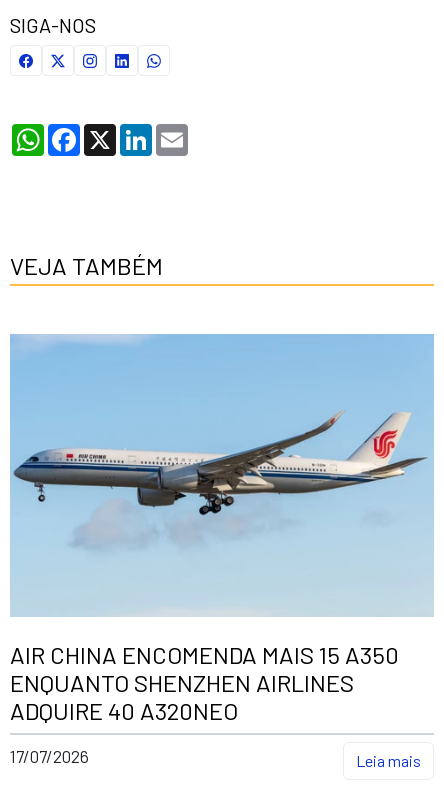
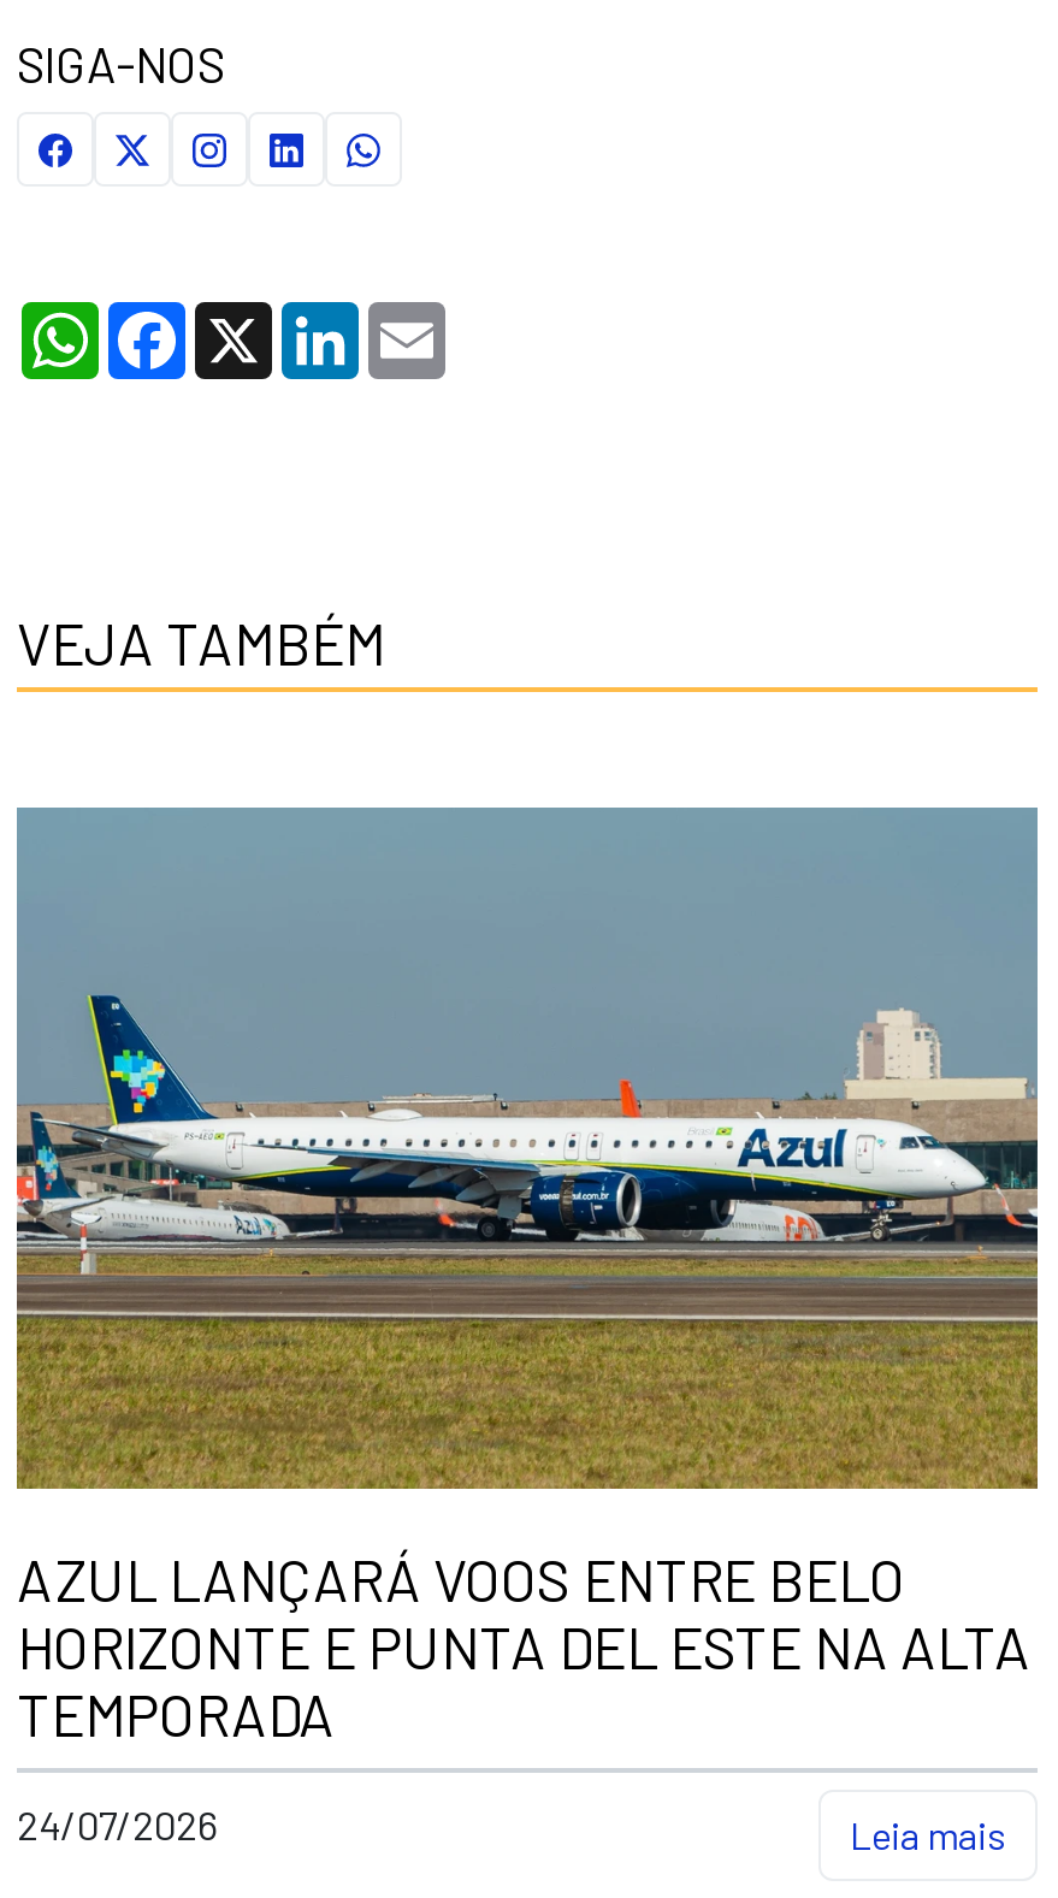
[9,334,434,725] [image] | AIR CHINA ENCOMENDA MAIS 15 A350 | ENQUANTO SHENZHEN AIRLINES | ADQUIRE 40 A320NEO -> [14,808,1040,1748] [image] | AZUL LANÇARÁ VOOS ENTRE BELO | HORIZONTE E PUNTA DEL ESTE NA ALTA | TEMPORADA
[10,746,89,766] 17/07/2026 -> [17,1800,219,1848] 24/07/2026

